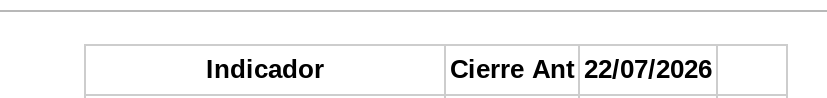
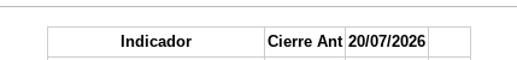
[450,55,712,85] Cierre Ant 22/07/2026 -> [268,33,425,51] Cierre Ant 20/07/2026

